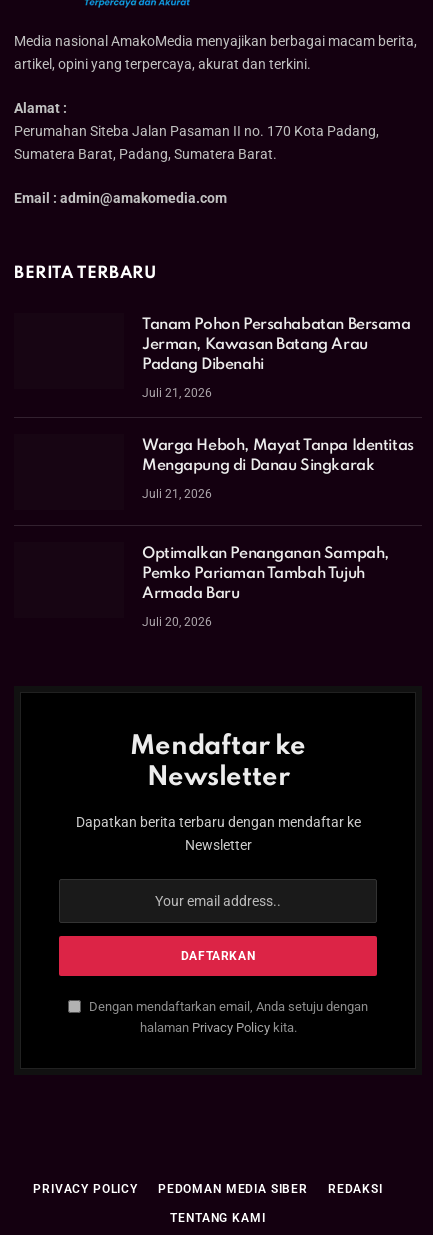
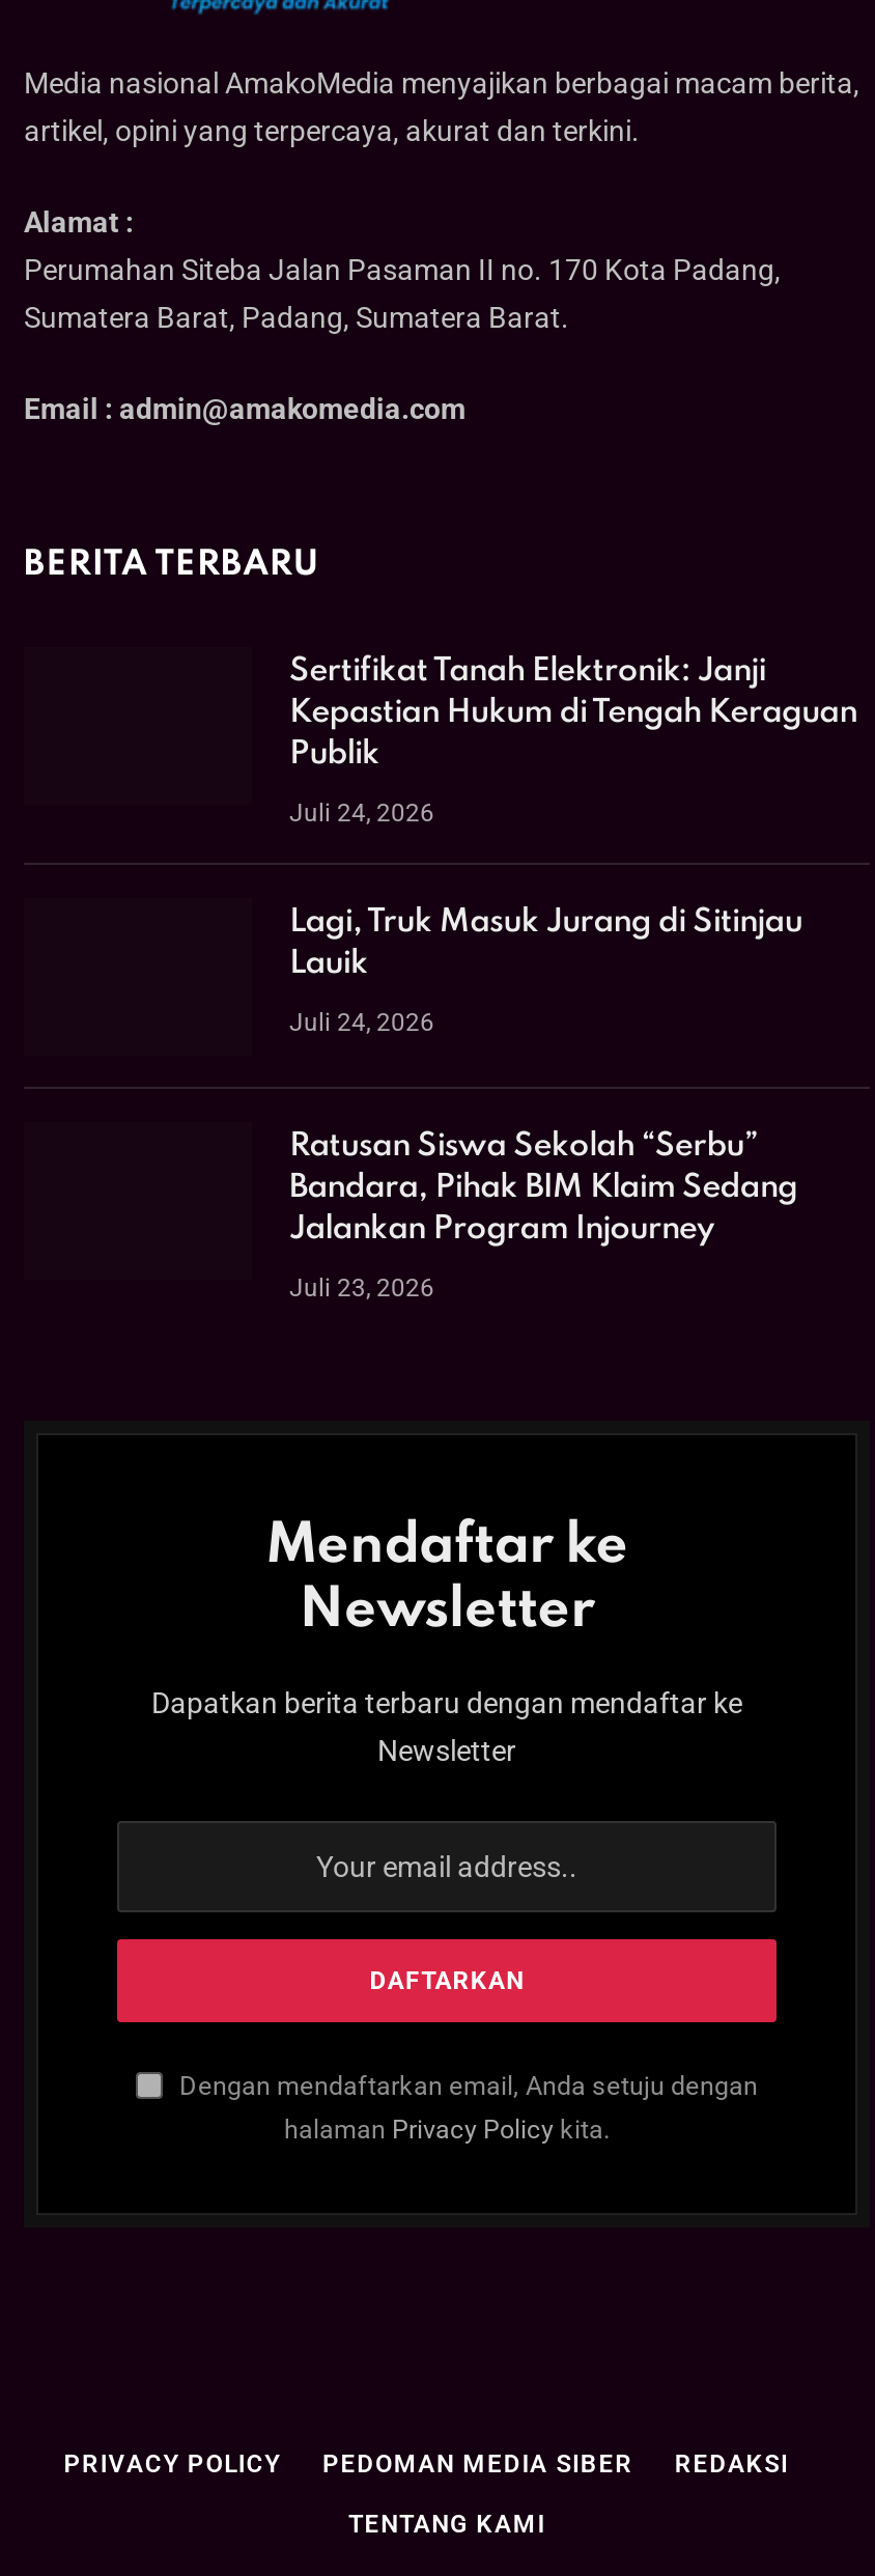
[142,317,411,373] Tanam Pohon Persahabatan Bersama | Jerman, Kawasan Batang Arau | Padang Dibenahi -> [289,657,857,773] Sertifikat Tanah Elektronik: Janji | Kepastian Hukum di Tengah Keraguan | Publik
[142,386,212,400] Juli 21, 2026 -> [289,800,434,829] Juli 24, 2026
[142,438,414,474] Warga Heboh, Mayat Tanpa Identitas | Mengapung di Danau Singkarak -> [289,908,802,982] Lagi, Truk Masuk Jurang di Sitinjau | Lauik
[142,487,212,501] Juli 21, 2026 -> [289,1009,434,1038] Juli 24, 2026
[142,546,389,602] Optimalkan Penanganan Sampah, | Pemko Pariaman Tambah Tujuh | Armada Baru -> [289,1132,797,1248] Ratusan Siswa Sekolah “Serbu” | Bandara, Pihak BIM Klaim Sedang | Jalankan Program Injourney
[142,615,212,629] Juli 20, 2026 -> [289,1275,434,1304] Juli 23, 2026

